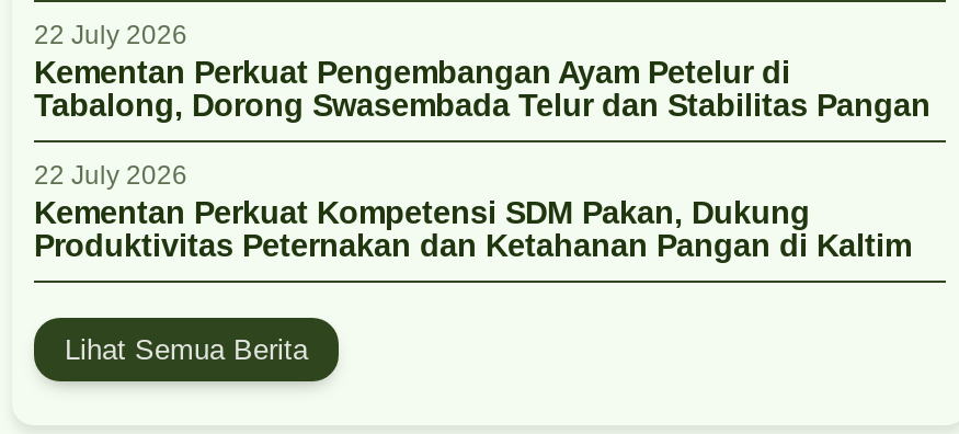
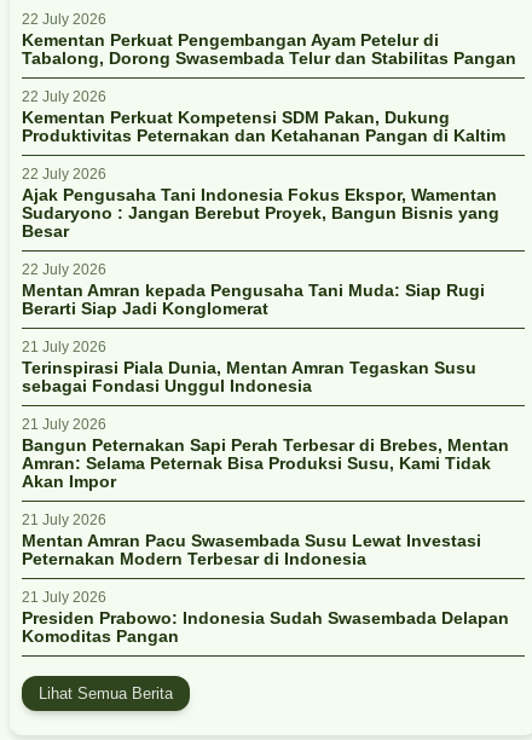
none -> [22,166,509,646] 22 July 2026 | Ajak Pengusaha Tani Indonesia Fokus Ekspor, Wamentan | Sudaryono : Jangan Berebut Proyek, Bangun Bisnis yang | Besar | 22 July 2026 | Mentan Amran kepada Pengusaha Tani Muda: Siap Rugi | Berarti Siap Jadi Konglomerat | 21 July 2026 | Terinspirasi Piala Dunia, Mentan Amran Tegaskan Susu | sebagai Fondasi Unggul Indonesia | 21 July 2026 | Bangun Peternakan Sapi Perah Terbesar di Brebes, Mentan | Amran: Selama Peternak Bisa Produksi Susu, Kami Tidak | Akan Impor | 21 July 2026 | Mentan Amran Pacu Swasembada Susu Lewat Investasi | Peternakan Modern Terbesar di Indonesia | 21 July 2026 | Presiden Prabowo: Indonesia Sudah Swasembada Delapan | Komoditas Pangan

